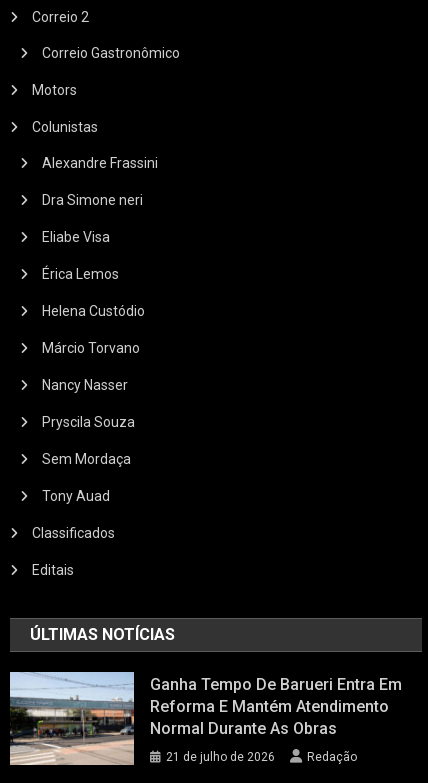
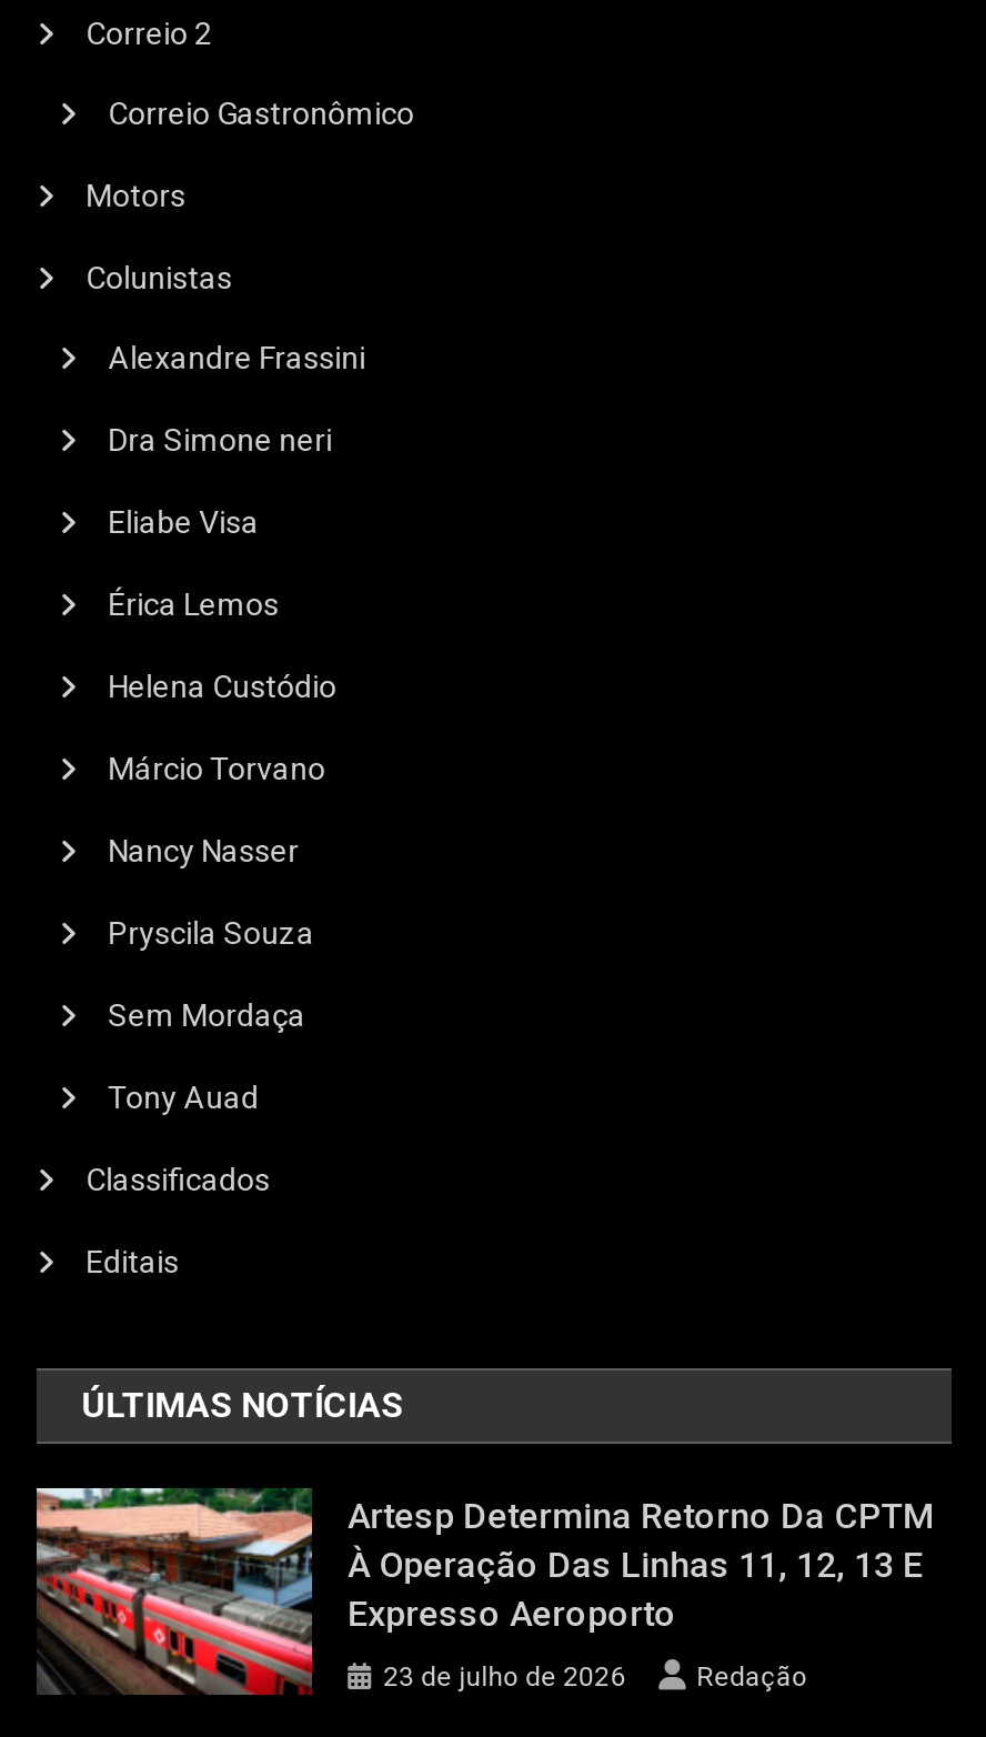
[9,671,402,766] [image] | Ganha Tempo De Barueri Entra Em | Reforma E Mantém Atendimento | Normal Durante As Obras -> [34,1486,934,1697] [image] | Artesp Determina Retorno Da CPTM | À Operação Das Linhas 11, 12, 13 E | Expresso Aeroporto
[166,750,275,764] 21 de julho de 2026 -> [383,1662,625,1693] 23 de julho de 2026

